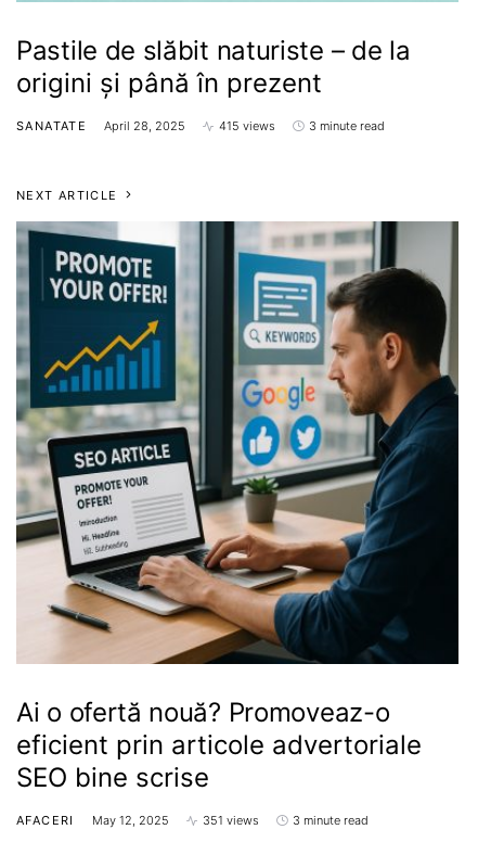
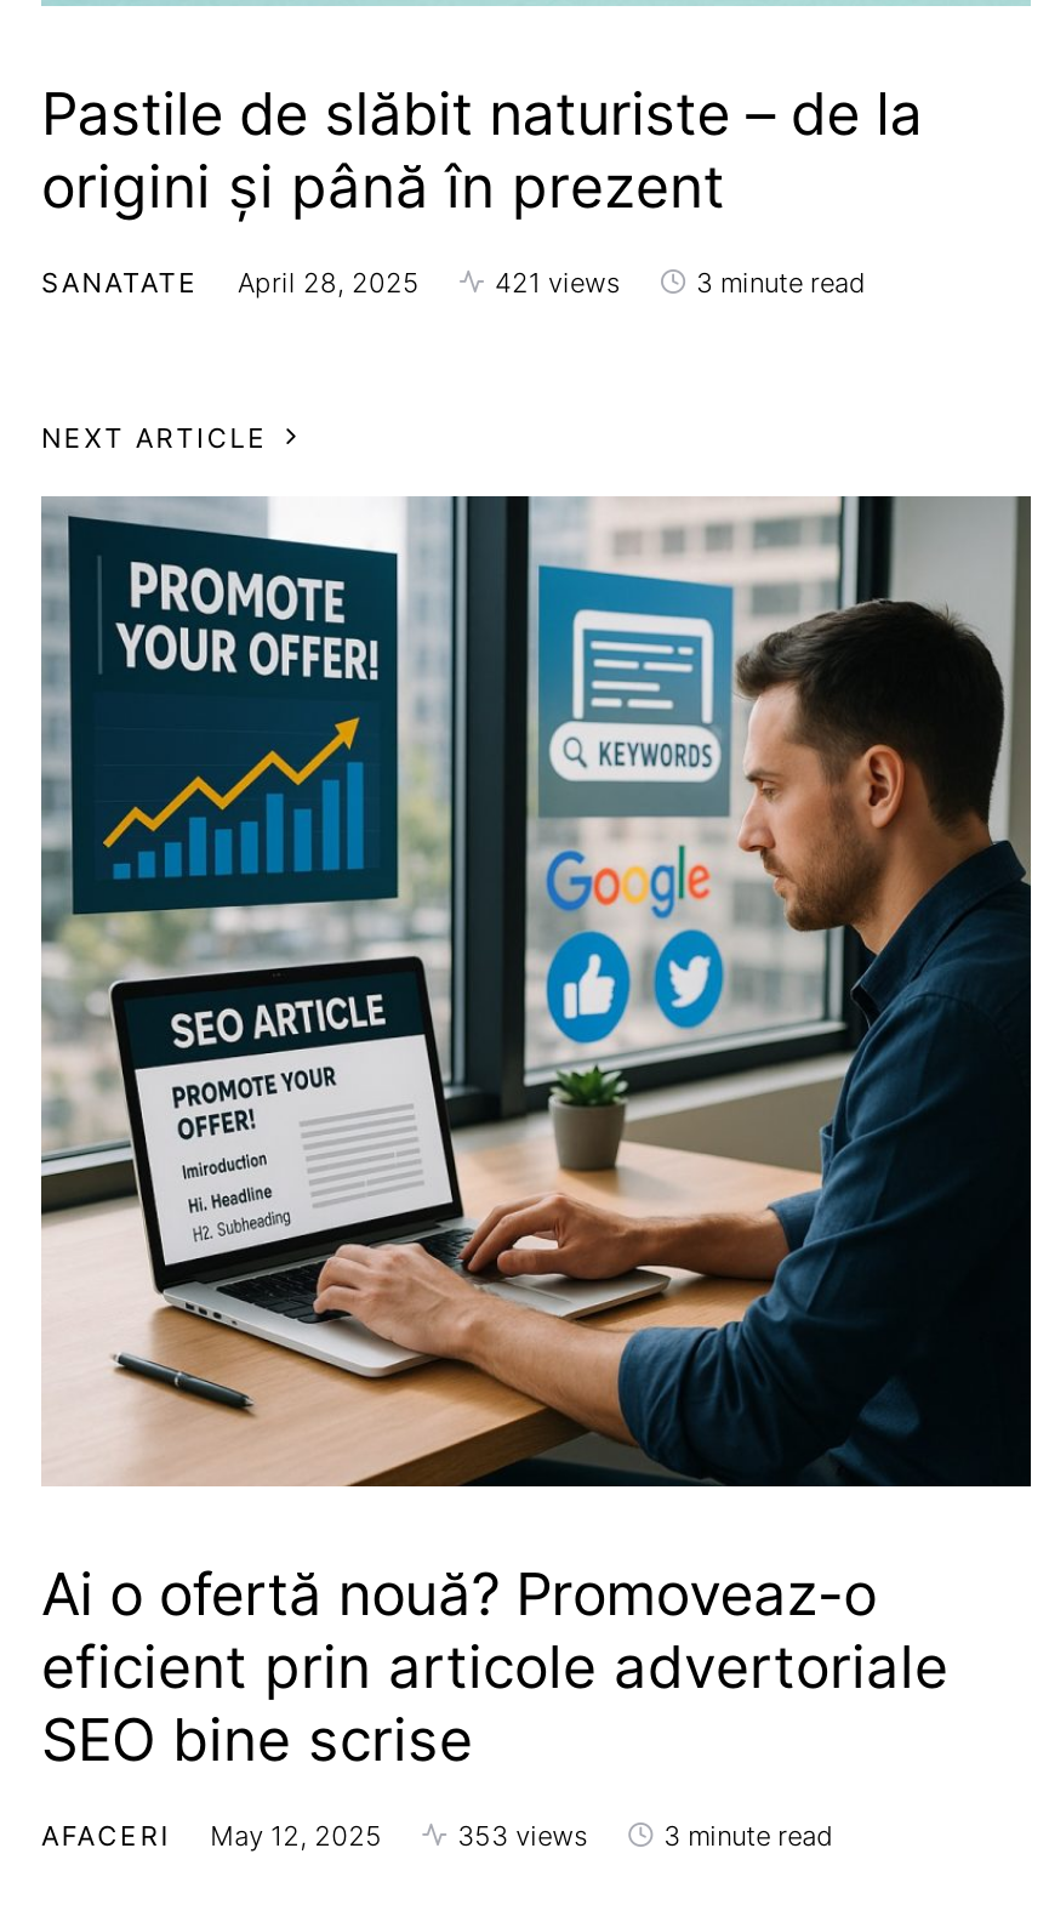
[219,118,275,134] 415 views -> [495,265,621,299] 421 views
[202,813,259,828] 351 views -> [457,1818,588,1852] 353 views

